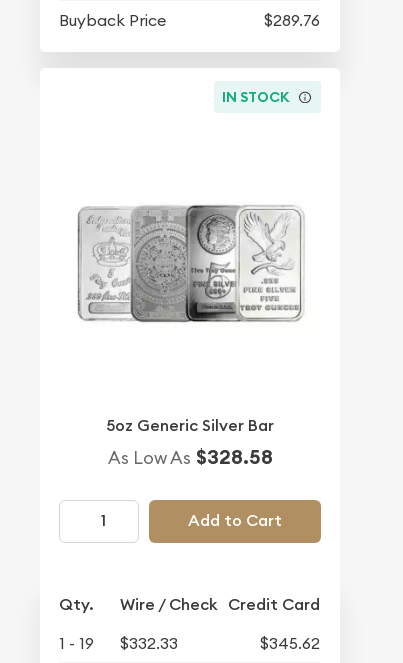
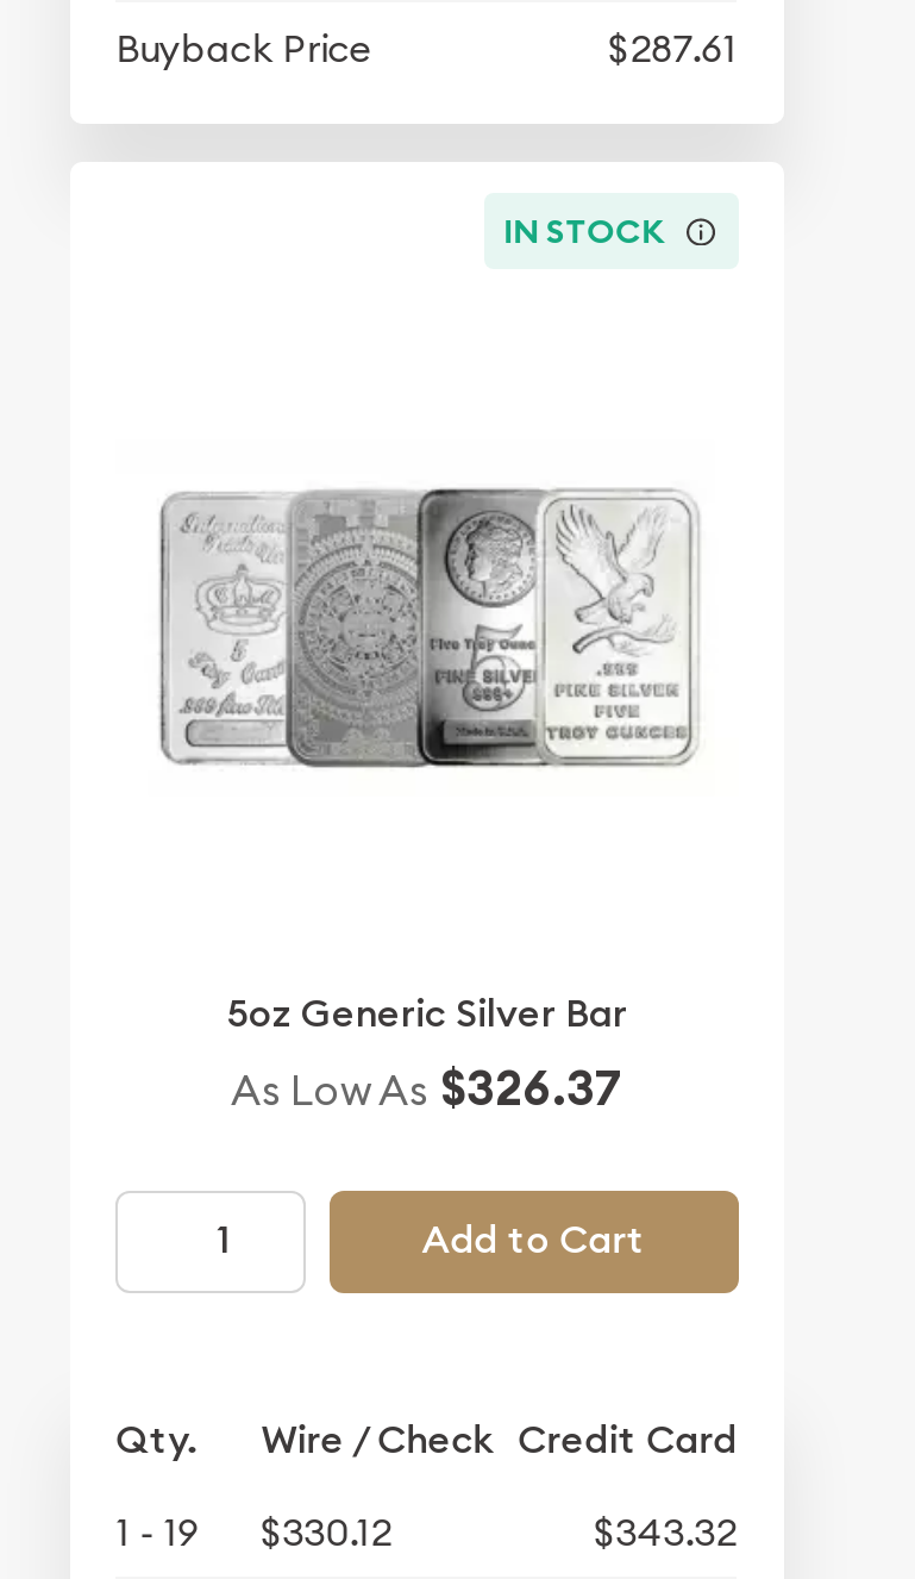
[264,10,320,30] $289.76 -> [608,24,737,71] $287.61
[107,444,272,470] As Low As $328.58 -> [231,1057,623,1119] As Low As $326.37
[59,633,178,653] 1 - 19 $332.33 -> [116,1507,392,1555] 1 - 19 $330.12
[260,633,320,653] $345.62 -> [594,1507,737,1555] $343.32

